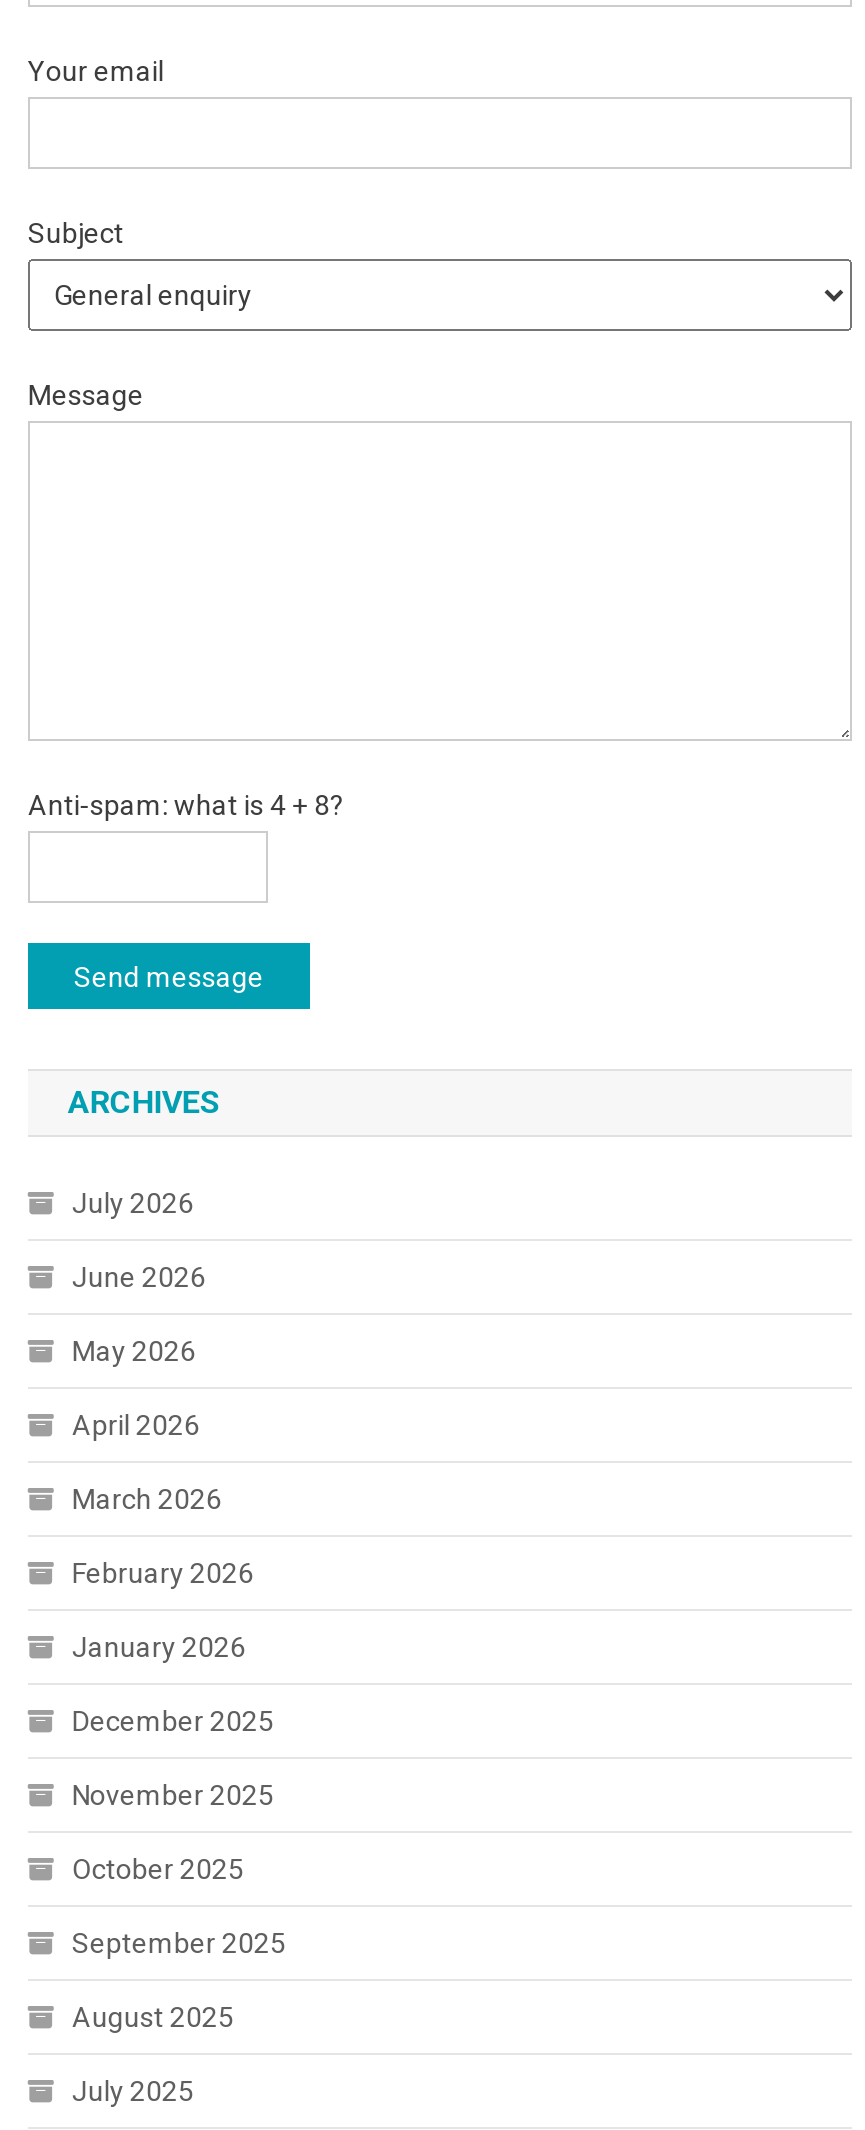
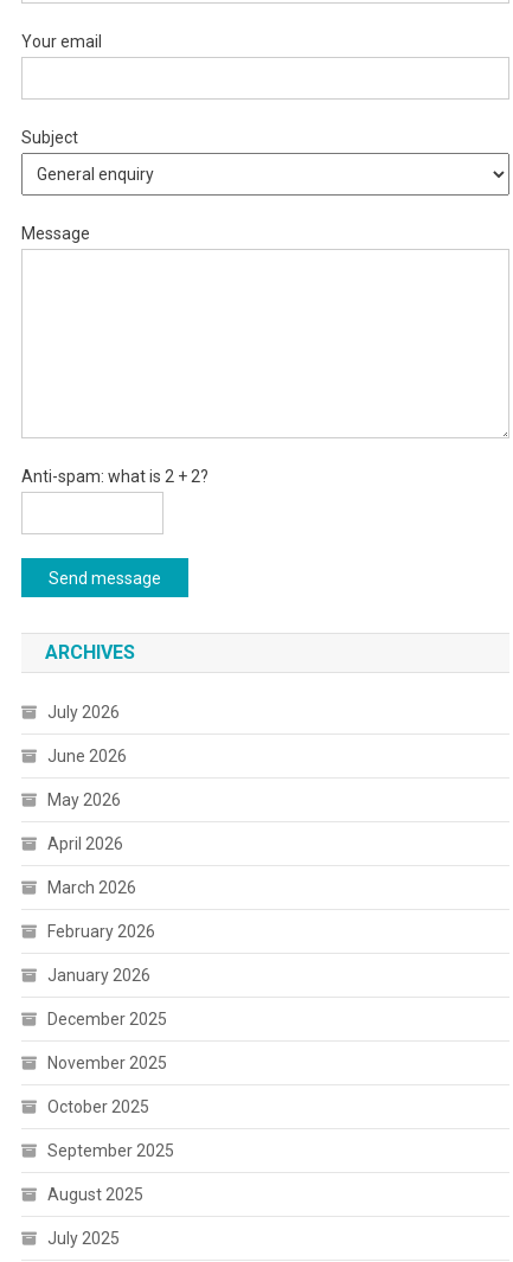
[28,789,344,821] Anti-spam: what is 4 + 8? -> [21,467,208,486] Anti-spam: what is 2 + 2?

